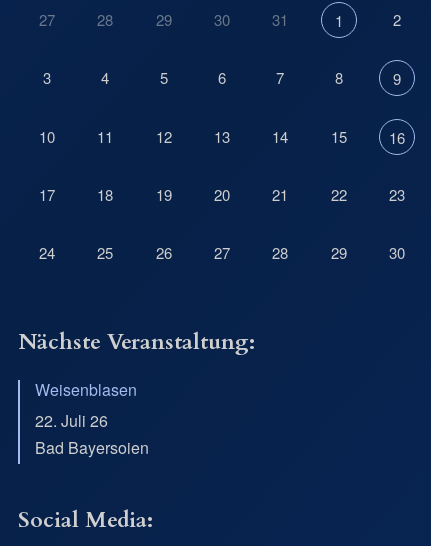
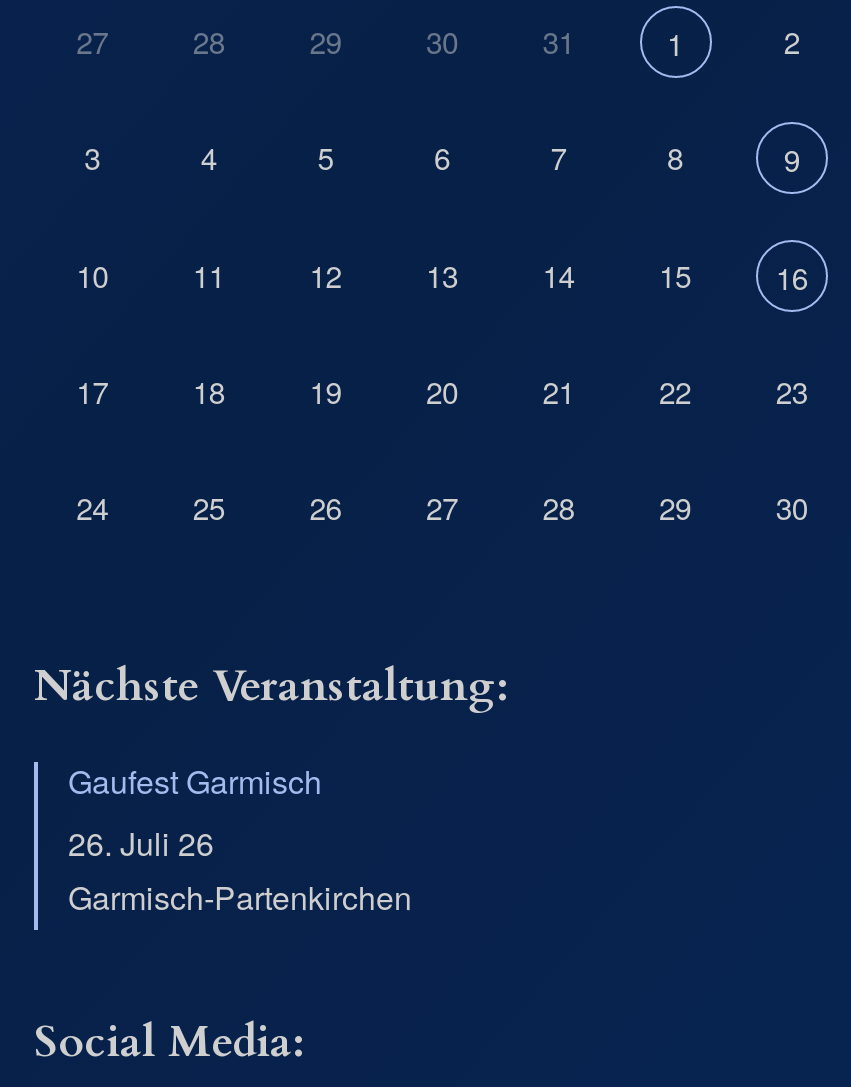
[35,378,149,459] Weisenblasen | 22. Juli 26 | Bad Bayersoien -> [68,757,412,919] Gaufest Garmisch | 26. Juli 26 | Garmisch-Partenkirchen

